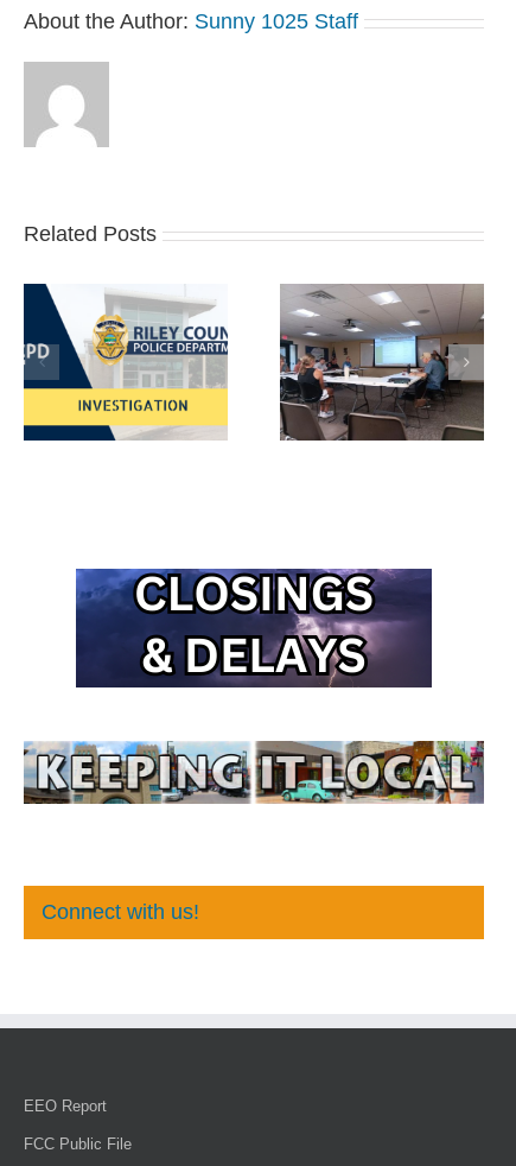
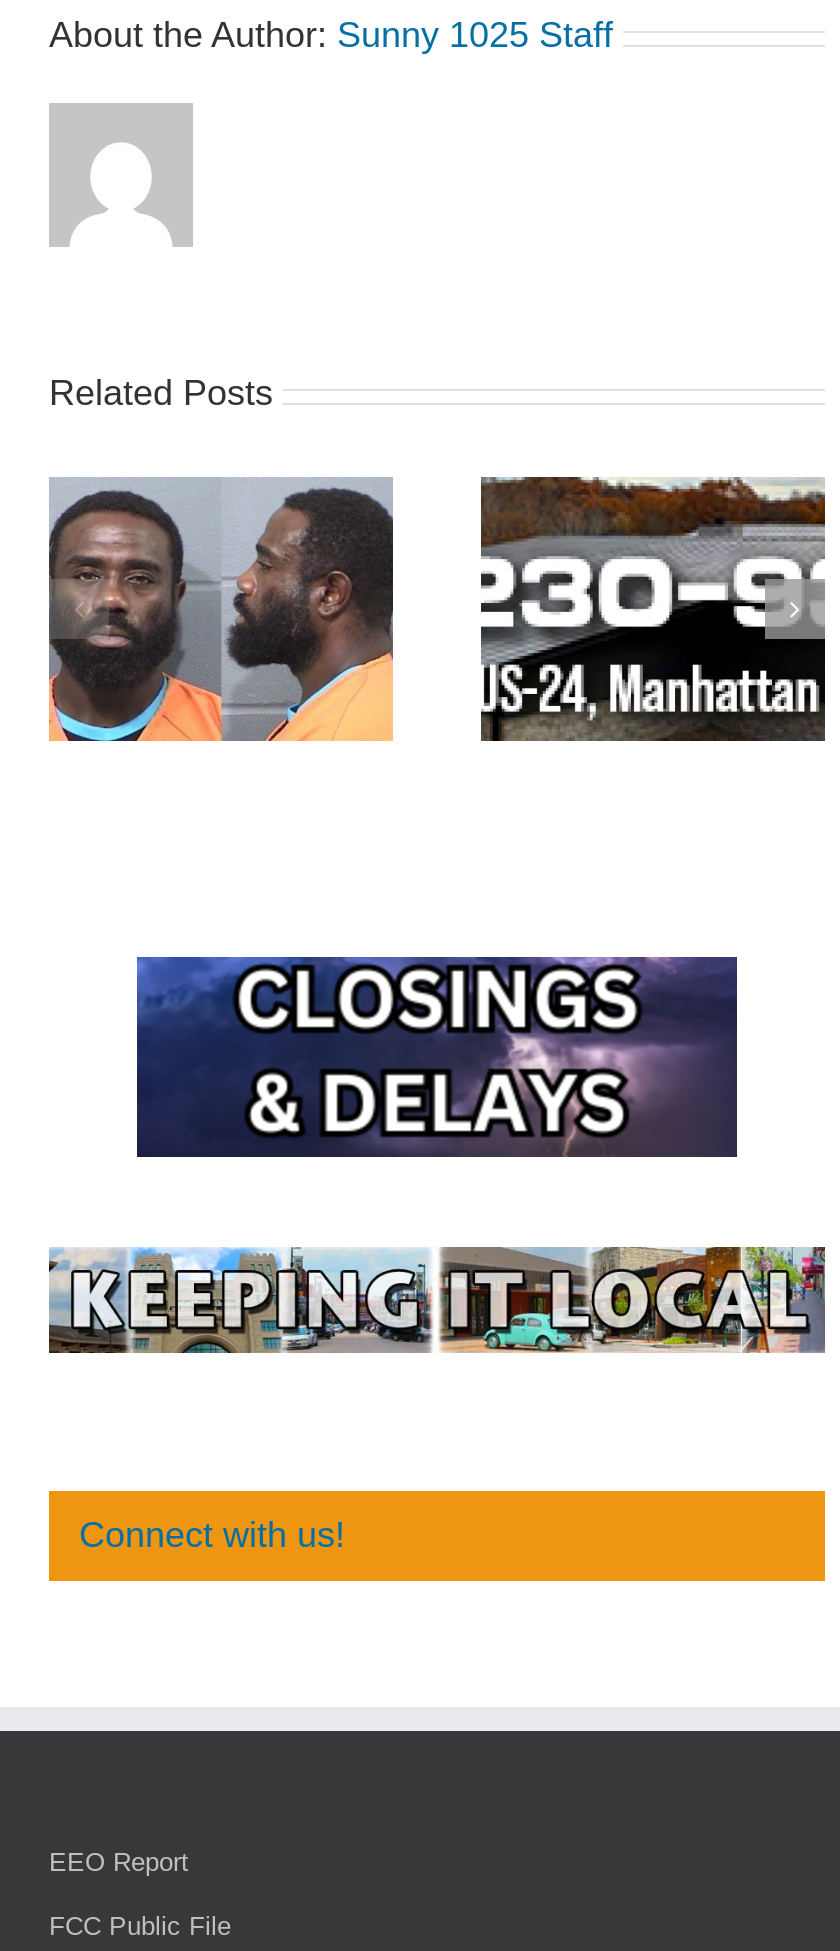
[23,284,229,442] [image] -> [47,477,395,743] [image]
[279,284,485,442] [image] -> [481,477,827,741] [image]

